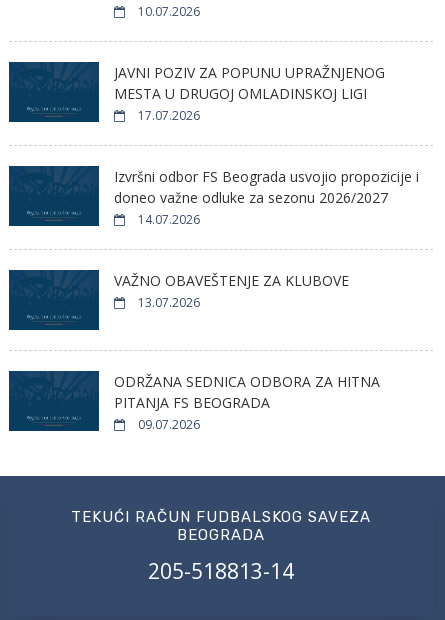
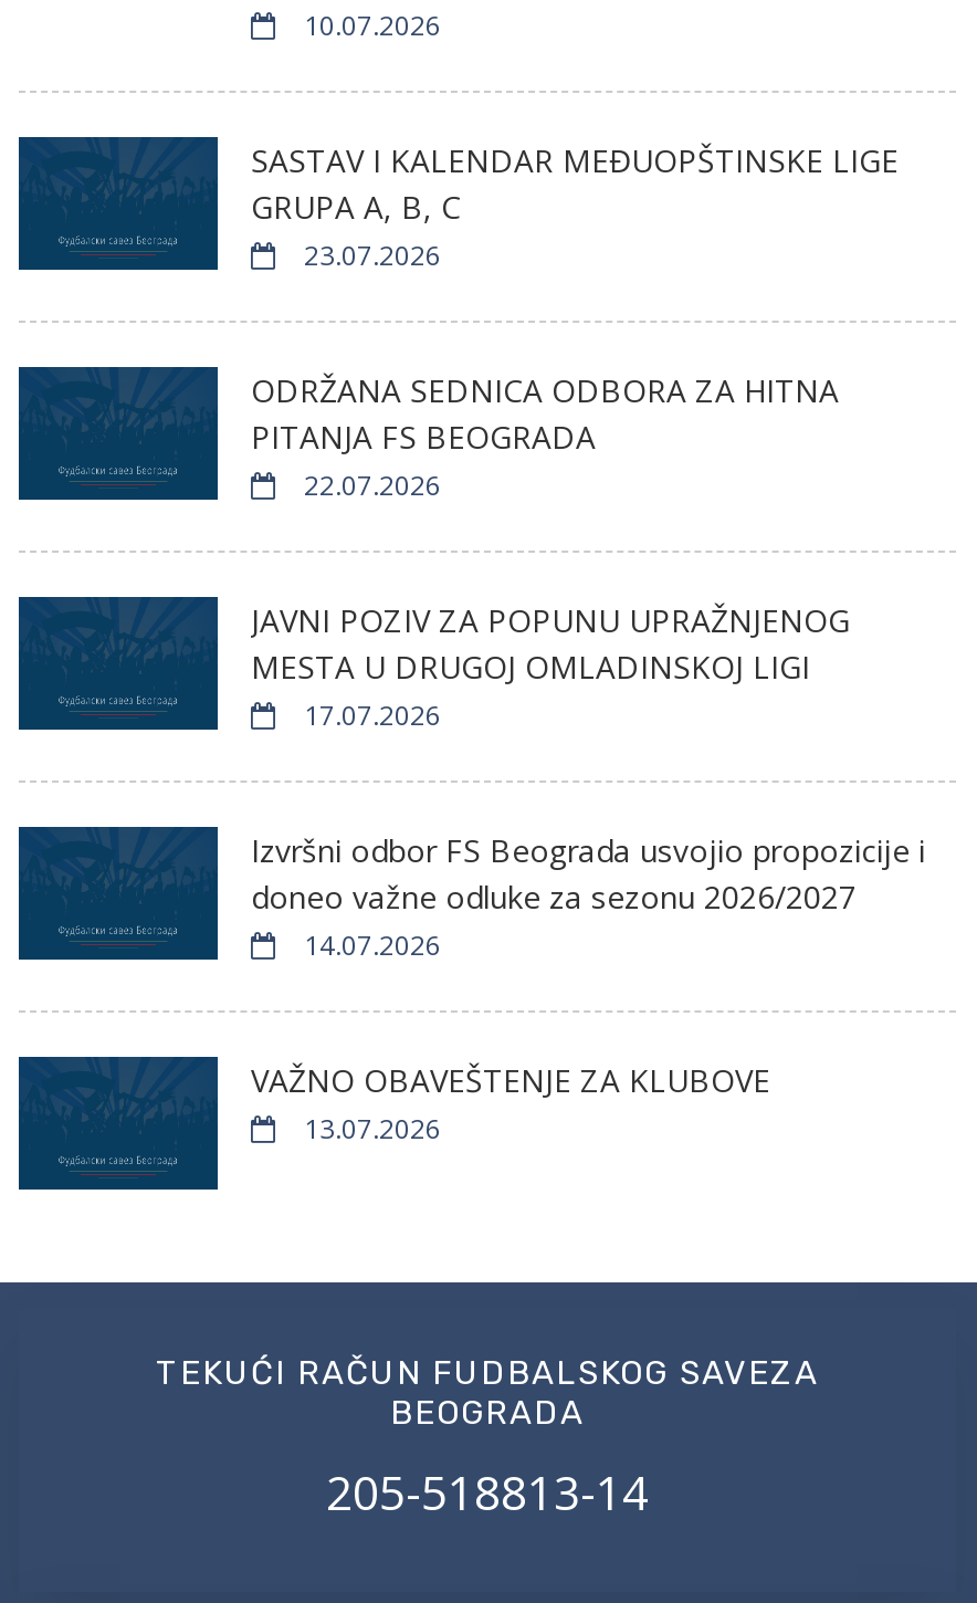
none -> [251,139,899,504] SASTAV I KALENDAR MEĐUOPŠTINSKE LIGE | GRUPA A, B, C | 23.07.2026 | 22.07.2026
moved [114,63,419,311] -> [251,599,925,1147]: JAVNI POZIV ZA POPUNU UPRAŽNJENOG | MESTA U DRUGOJ OMLADINSKOJ LIGI | 17.07.2026 | Izvršni odbor FS Beograda usvojio propozicije i | doneo važne odluke za sezonu 2026/2027 | 14.07.2026 | VAŽNO OBAVEŠTENJE ZA KLUBOVE | 13.07.2026
moved [114,372,380,412] -> [251,369,839,457]: ODRŽANA SEDNICA ODBORA ZA HITNA | PITANJA FS BEOGRADA
[135,416,200,433] 09.07.2026 -> none

